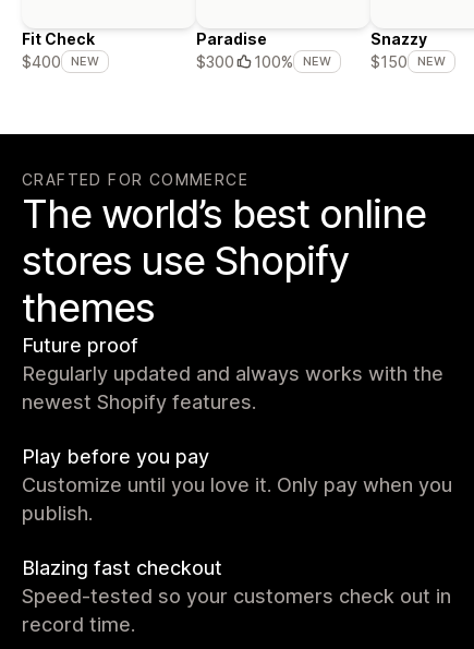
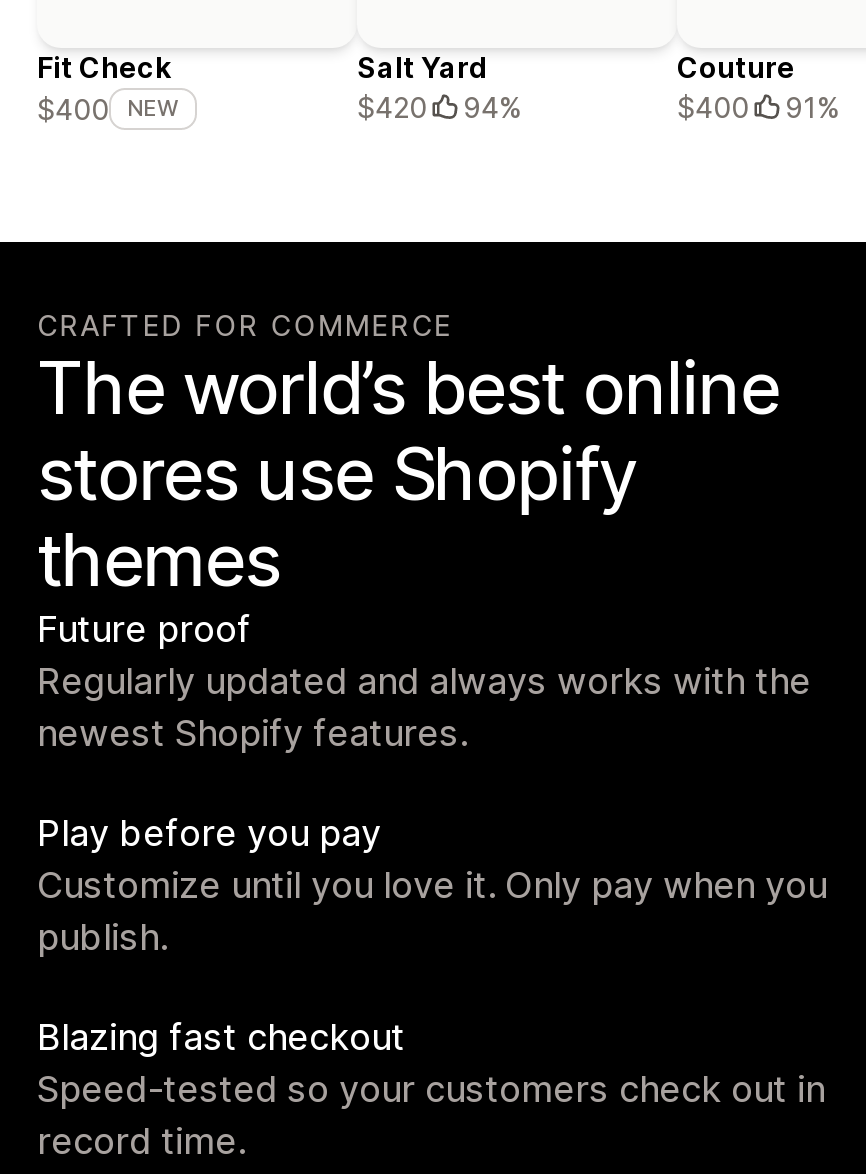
[196,30,331,71] Paradise | $300 | 100% | NEW -> [357,51,521,125] Salt Yard | $420 | 94%
[370,30,446,71] Snazzy | $150 | NEW -> [677,51,839,125] Couture | $400 | 91%

